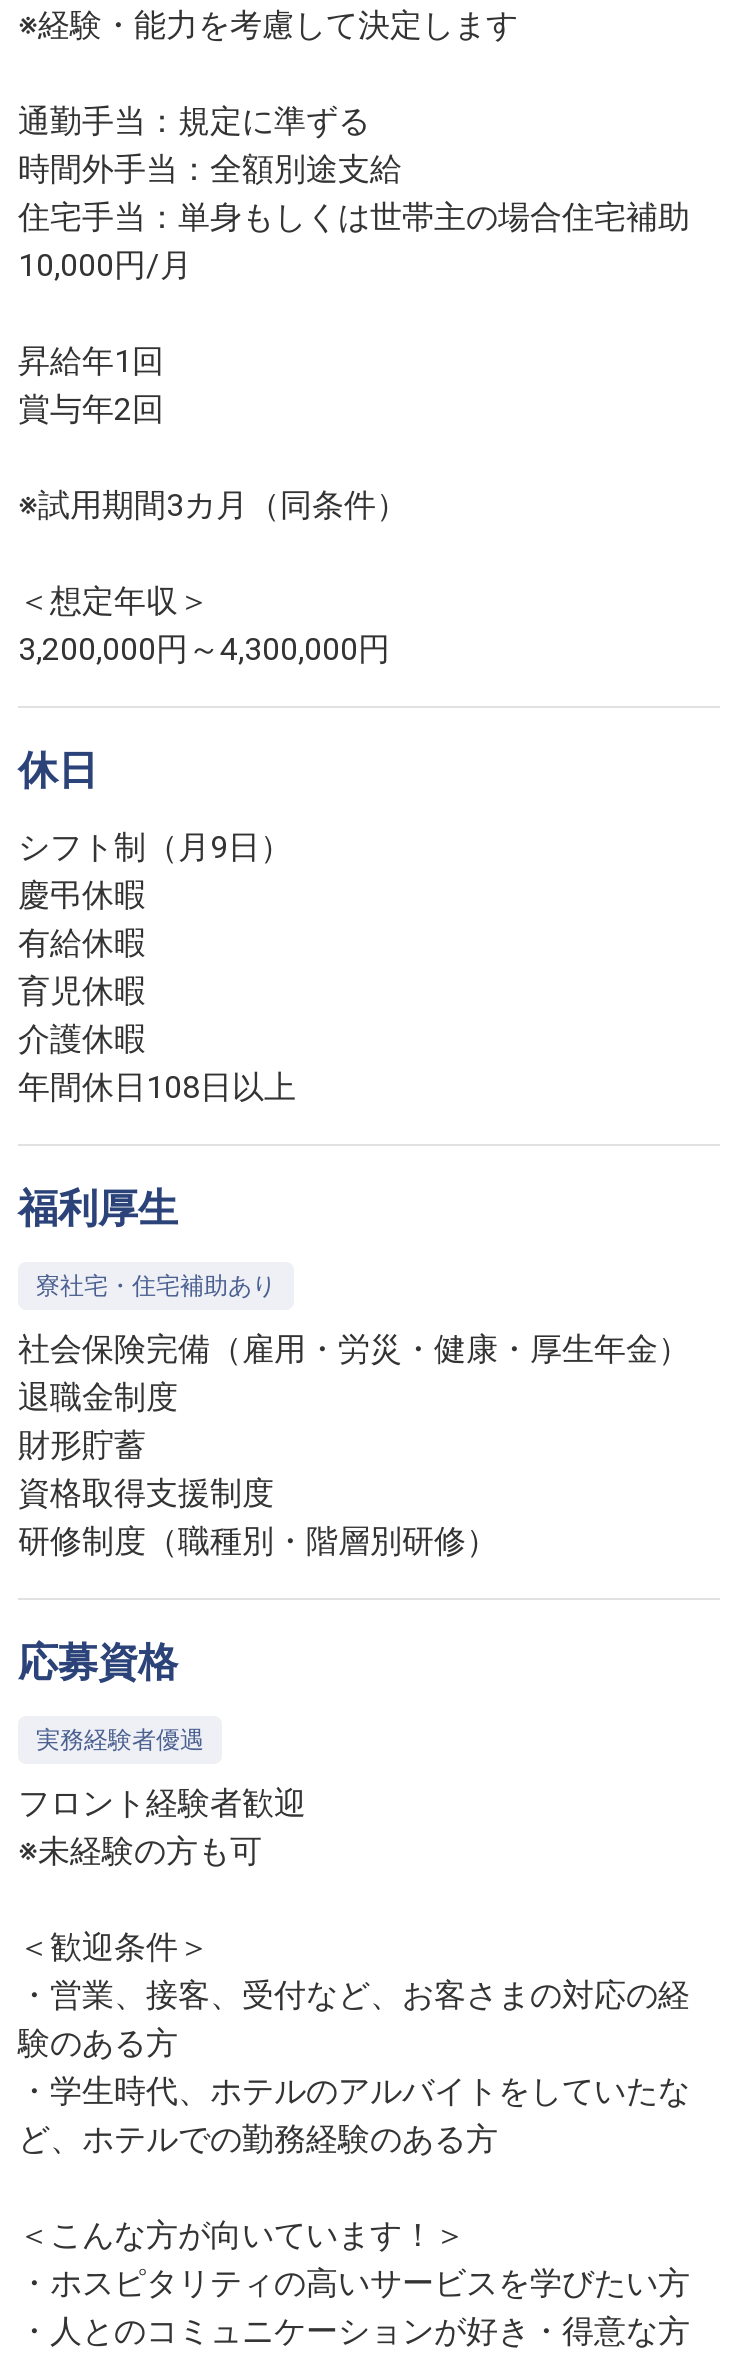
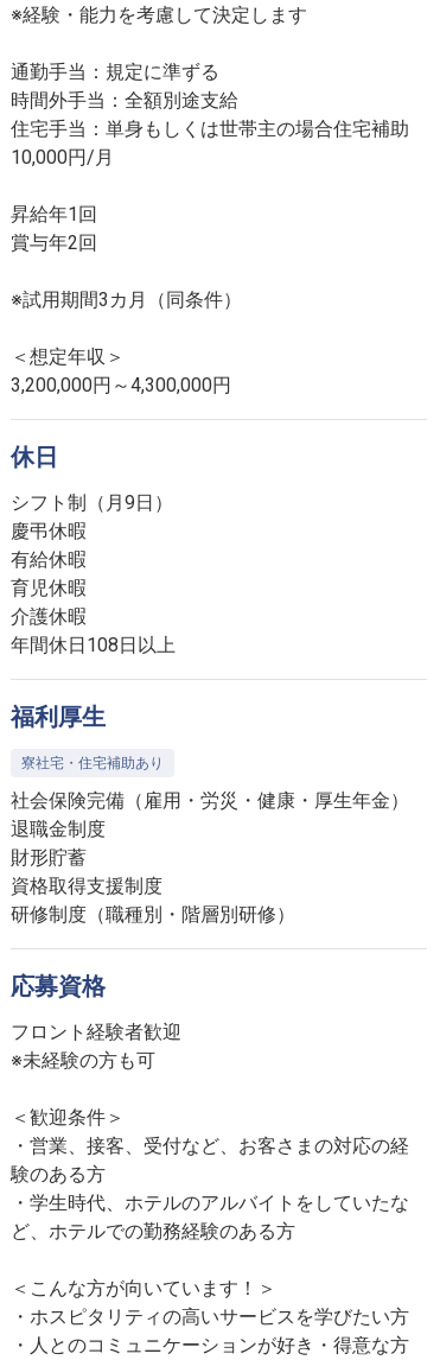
[36,1726,204,1754] 実務経験者優遇 -> none

